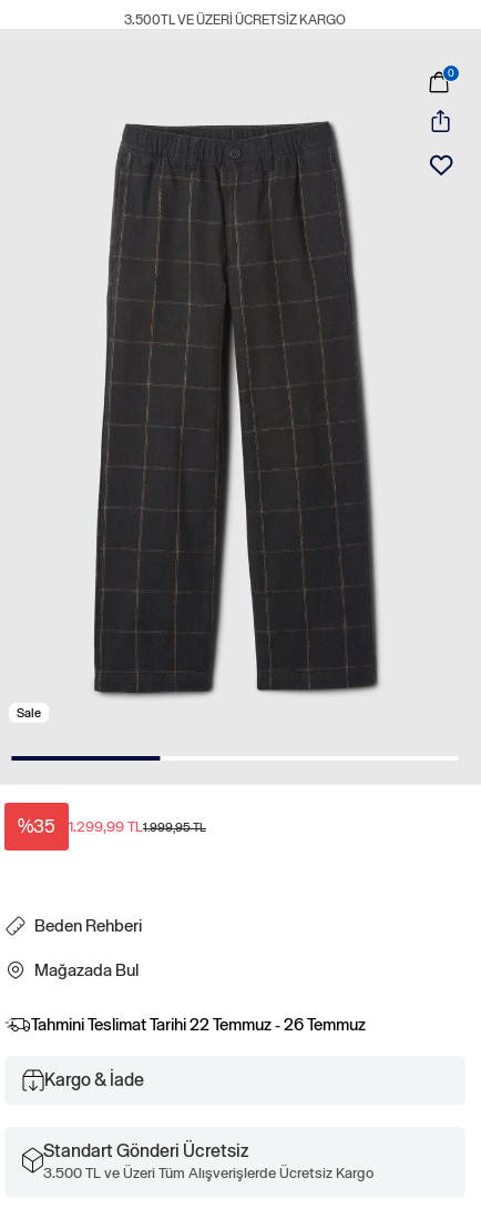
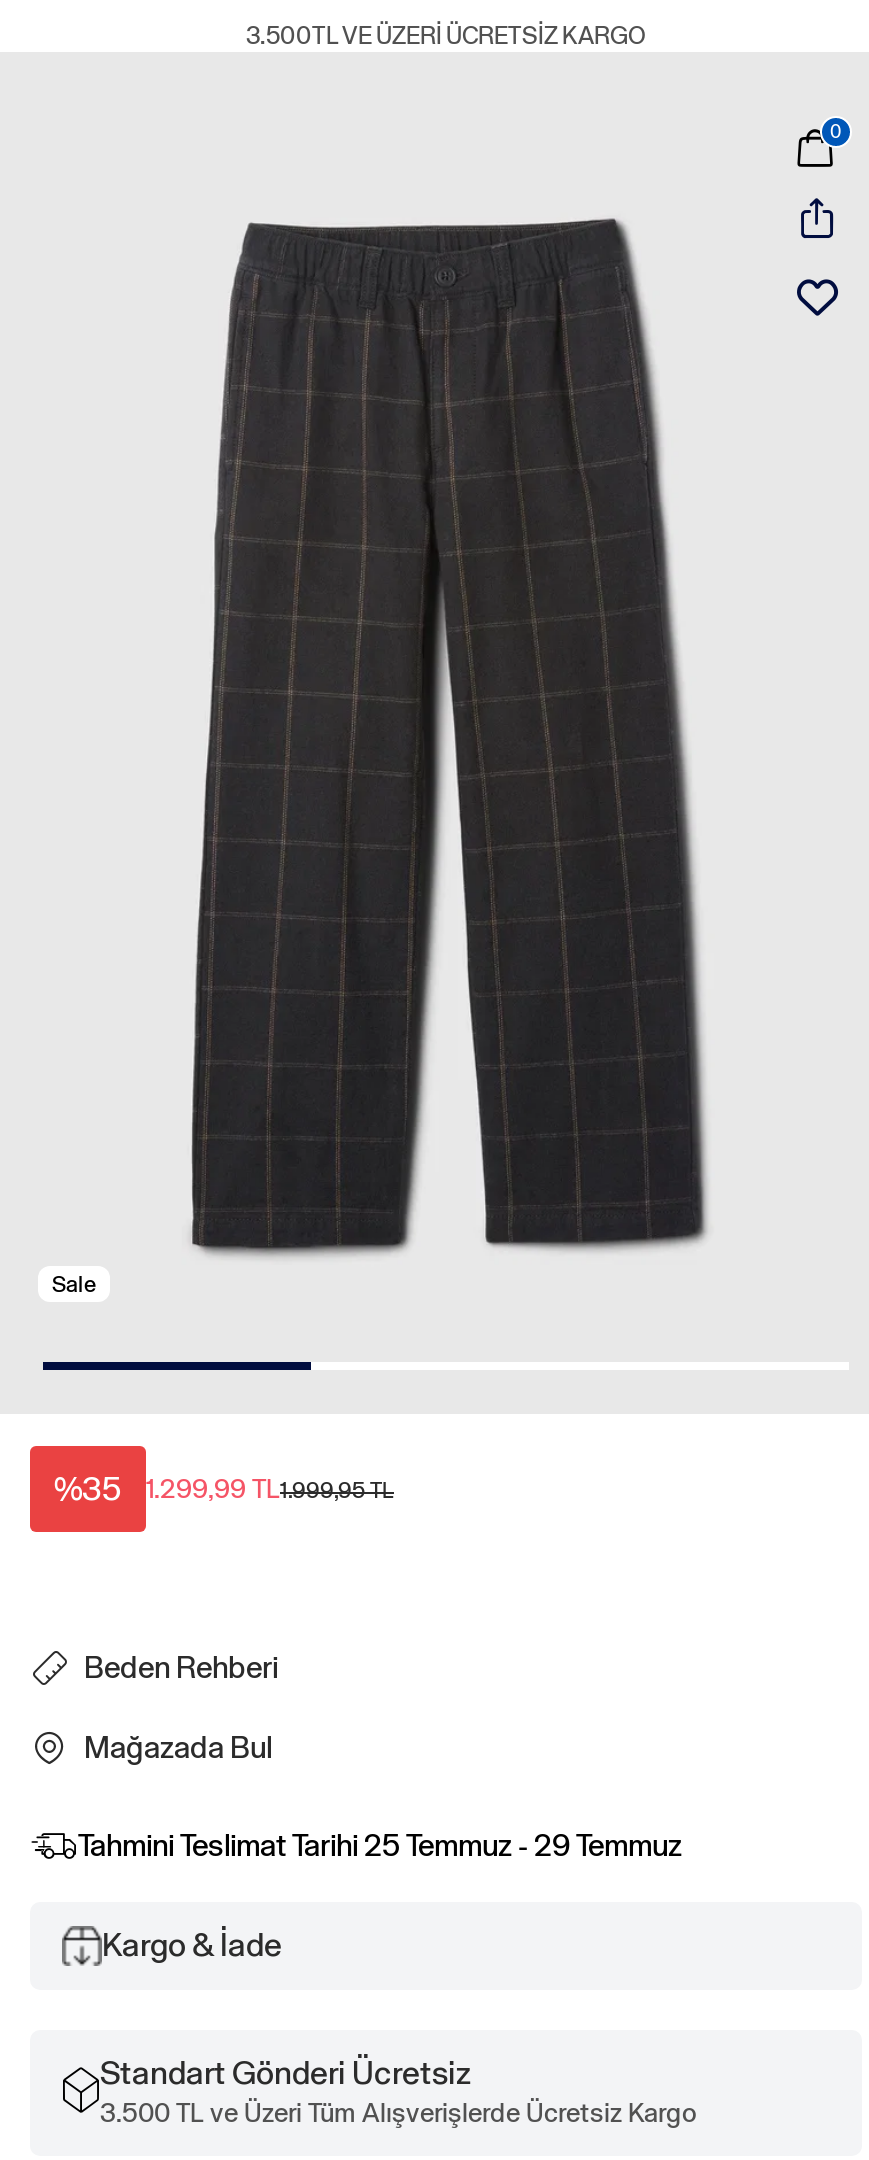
[31,1015,366,1034] Tahmini Teslimat Tarihi 22 Temmuz - 26 Temmuz -> [78,1828,682,1862] Tahmini Teslimat Tarihi 25 Temmuz - 29 Temmuz

